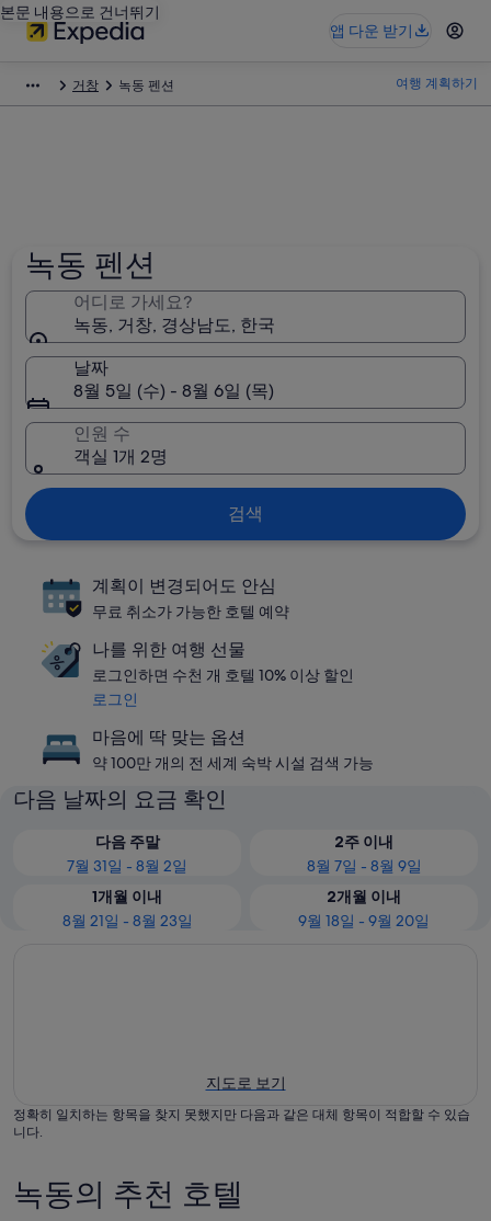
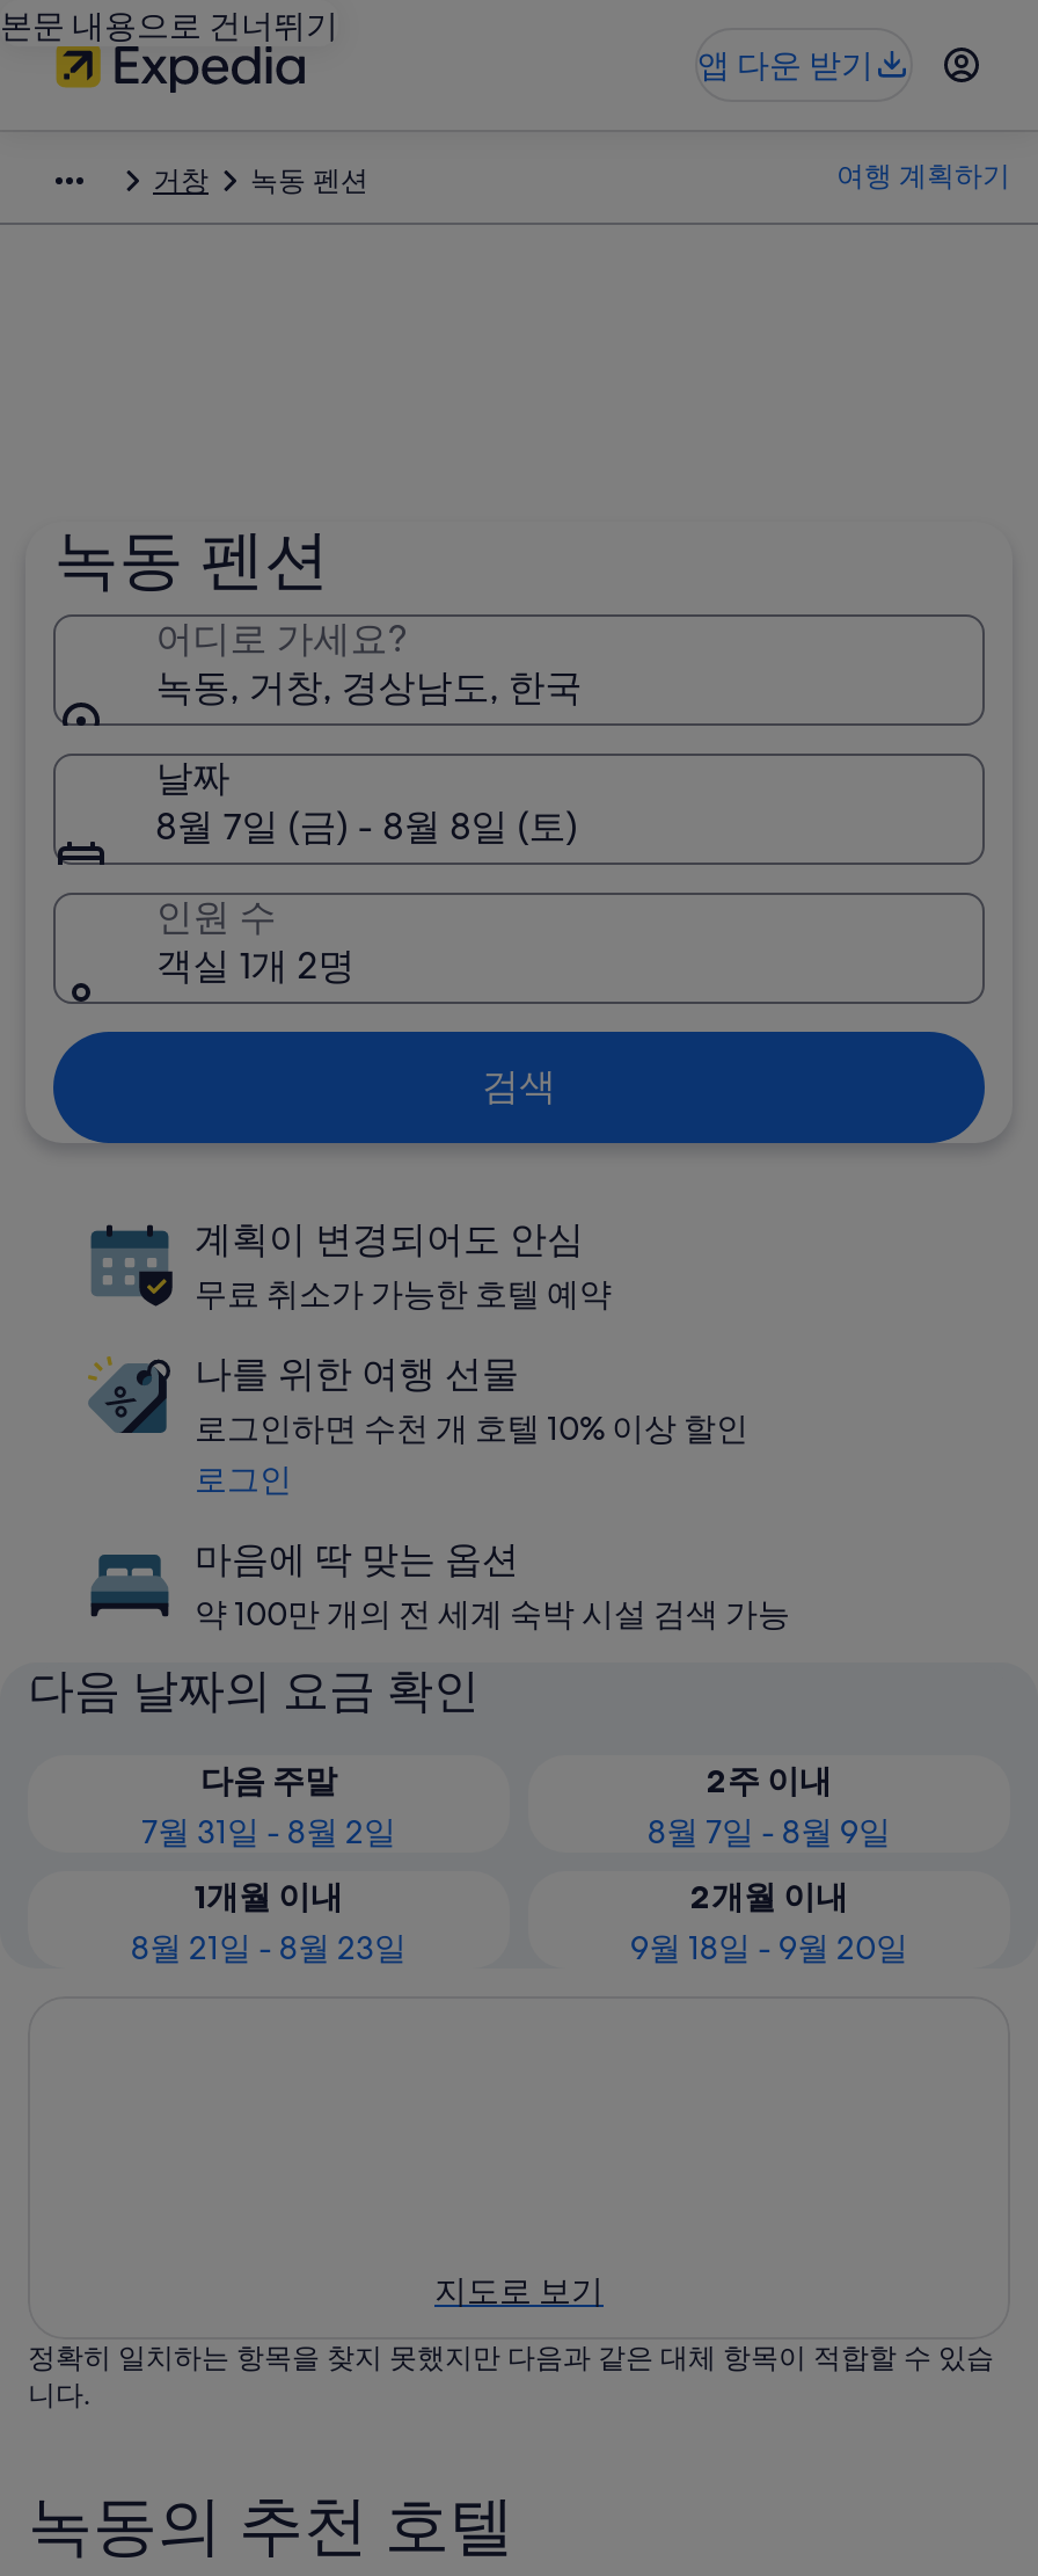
[74,379,274,402] 8월 5일 (수) - 8월 6일 (목) -> [156,802,577,851] 8월 7일 (금) - 8월 8일 (토)

